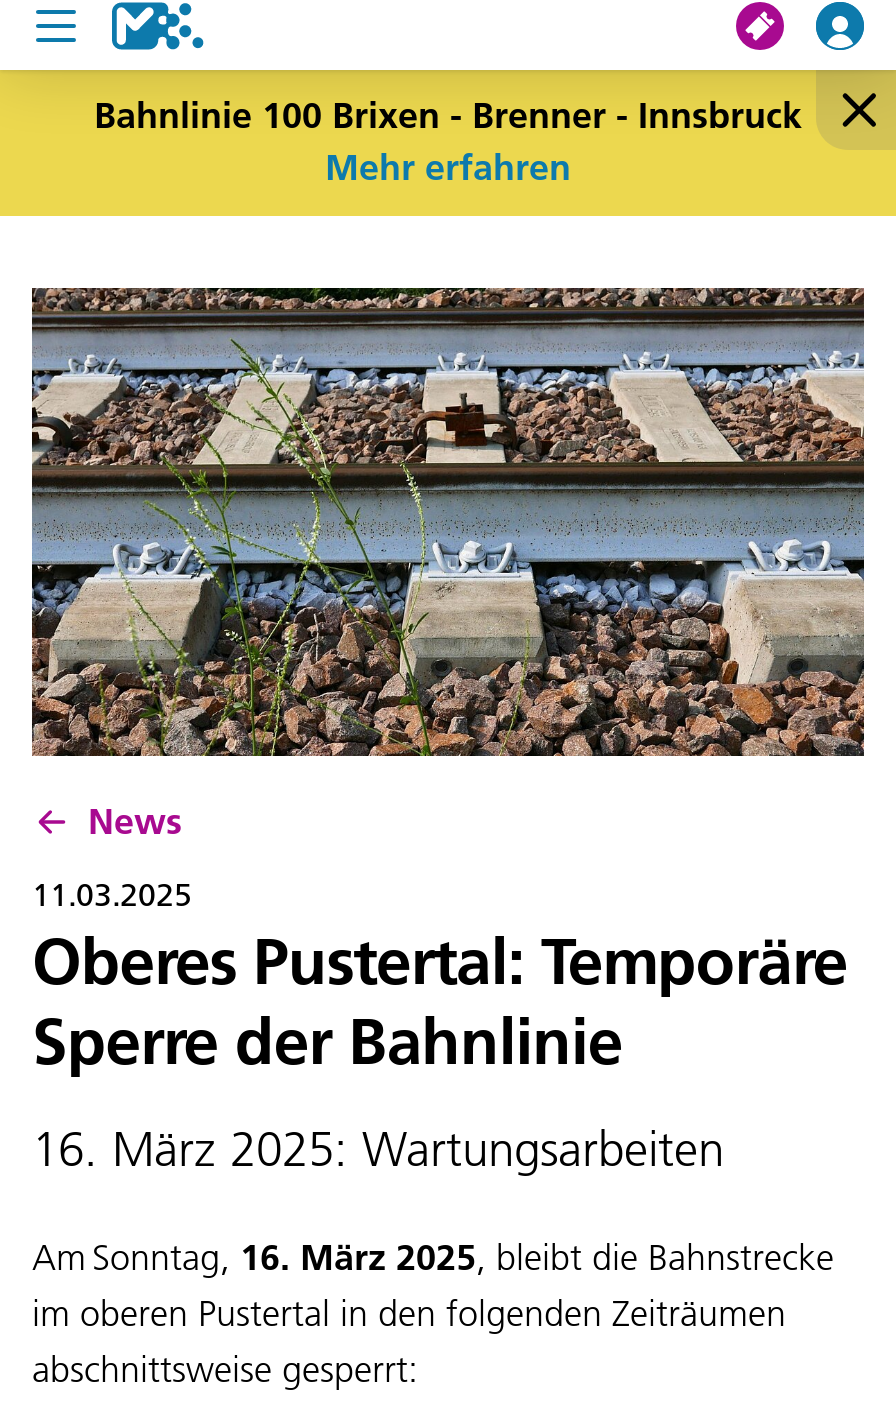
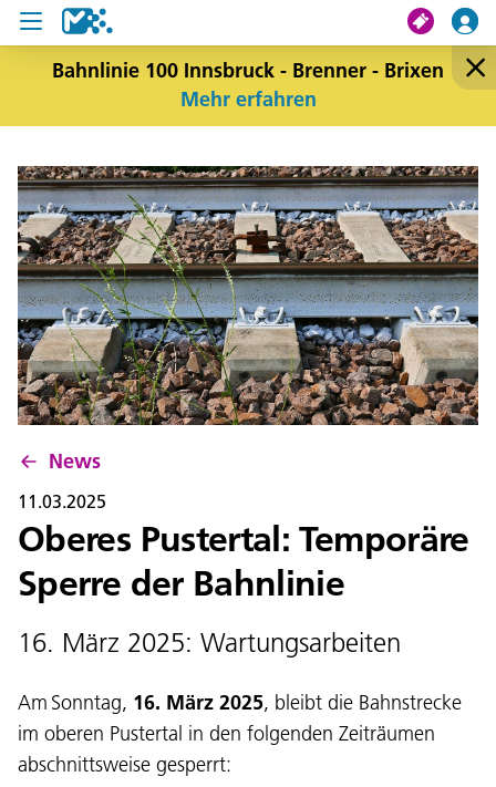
[94,91,802,137] Bahnlinie 100 Brixen - Brenner - Innsbruck -> [52,57,444,82] Bahnlinie 100 Innsbruck - Brenner - Brixen

